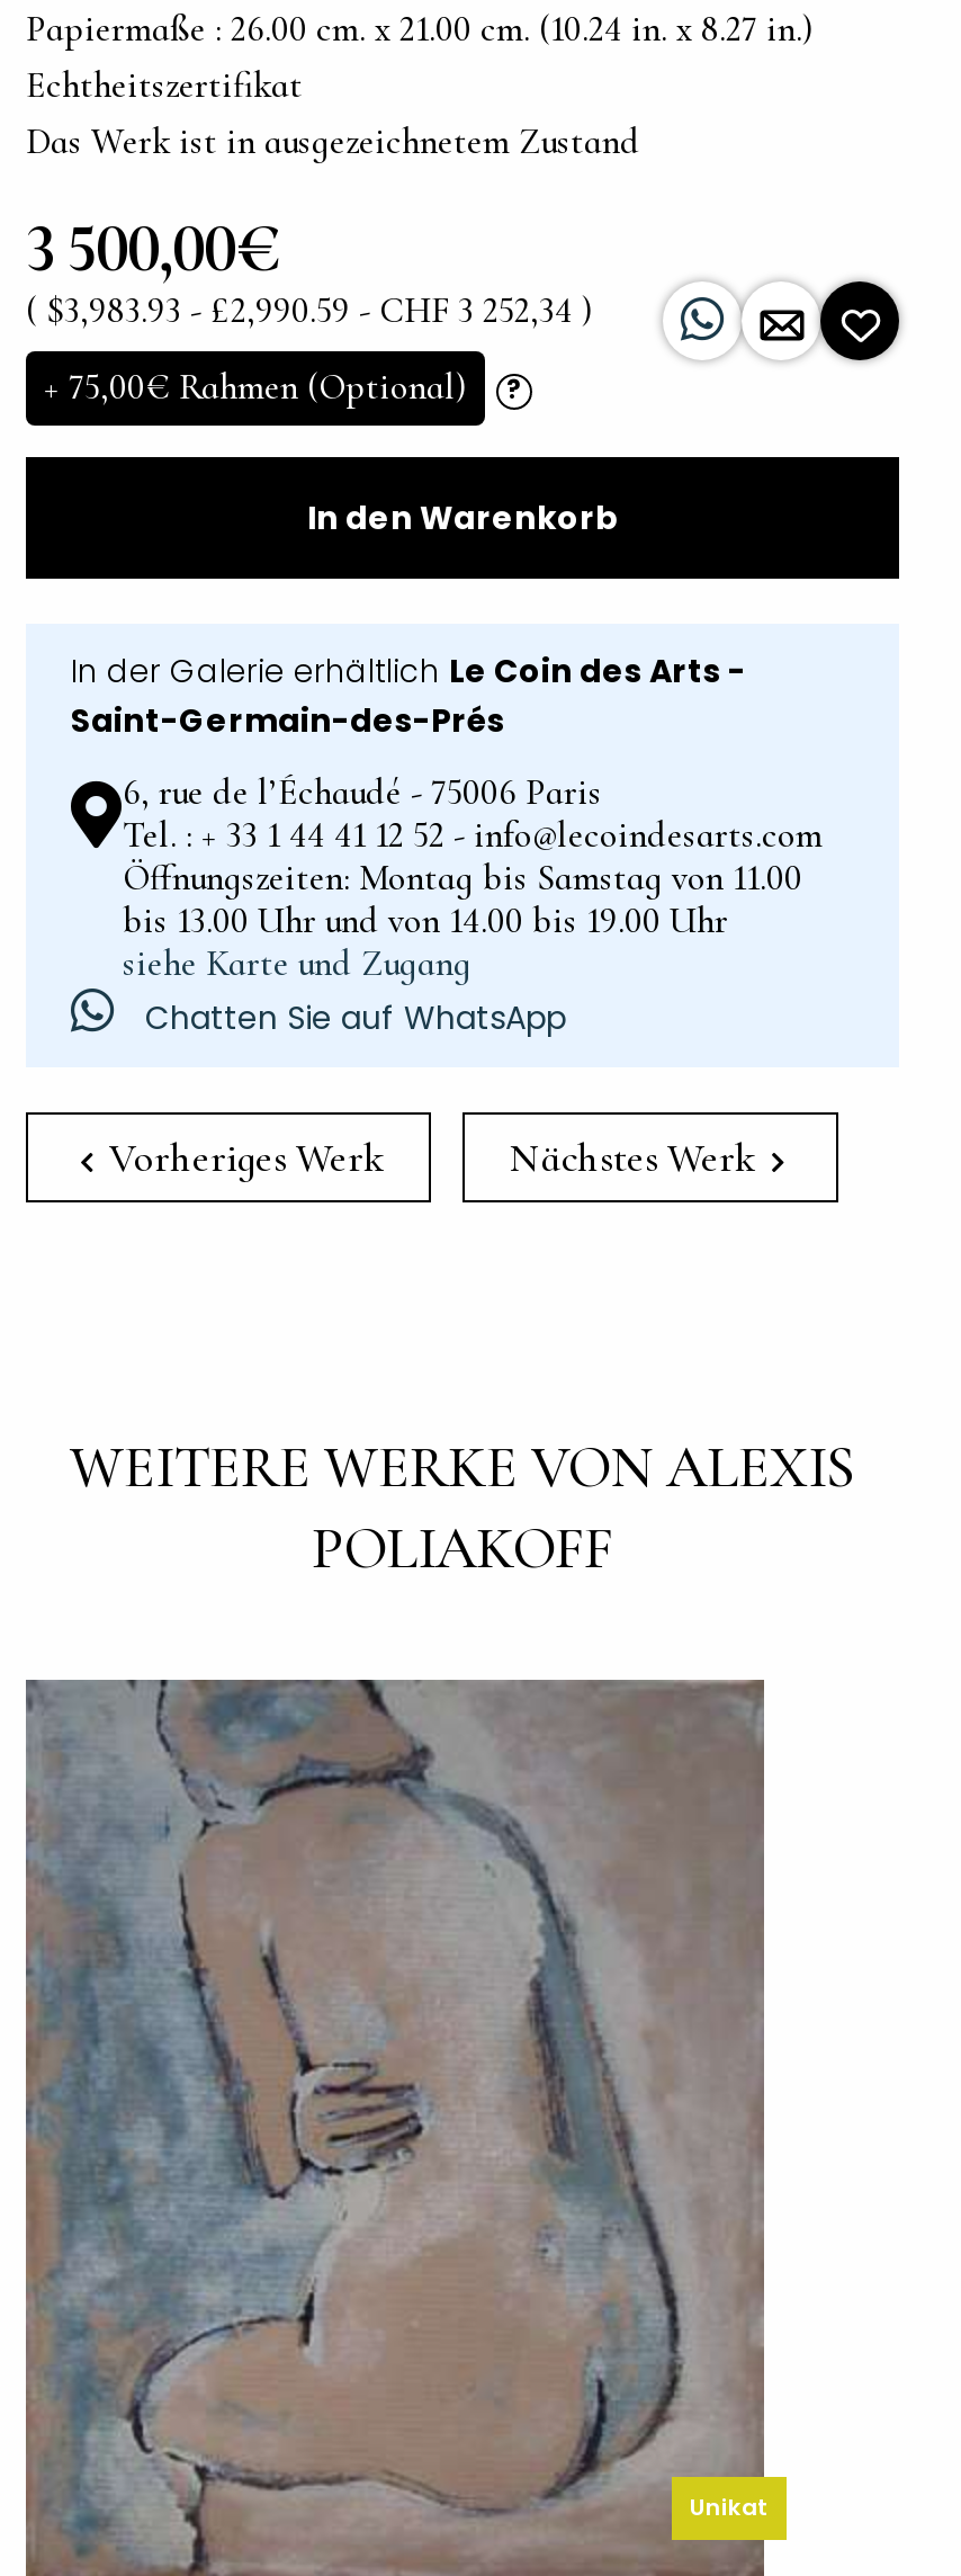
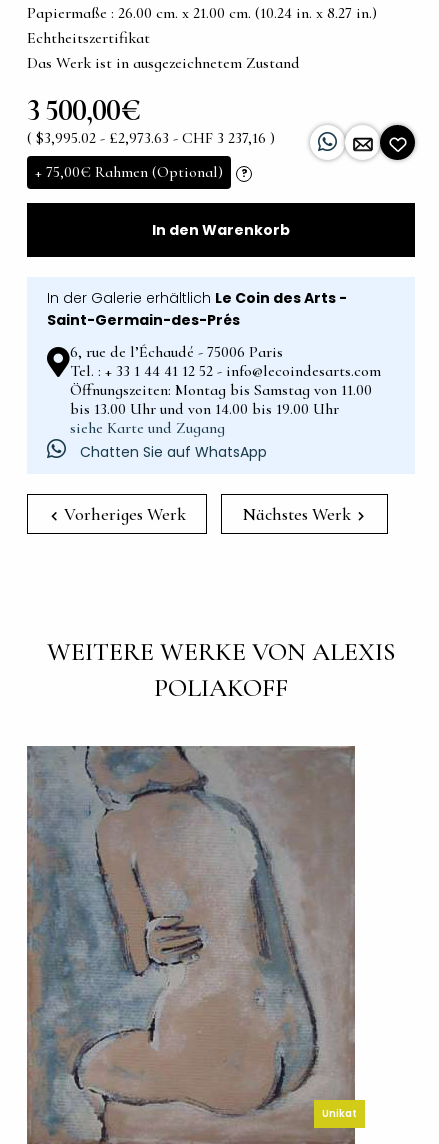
[26,289,593,334] ( $3,983.93 - £2,990.59 - CHF 3 252,34 ) -> [27,128,275,148] ( $3,995.02 - £2,973.63 - CHF 3 237,16 )

